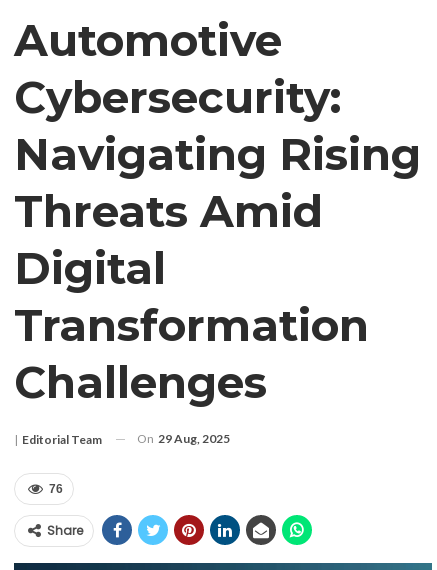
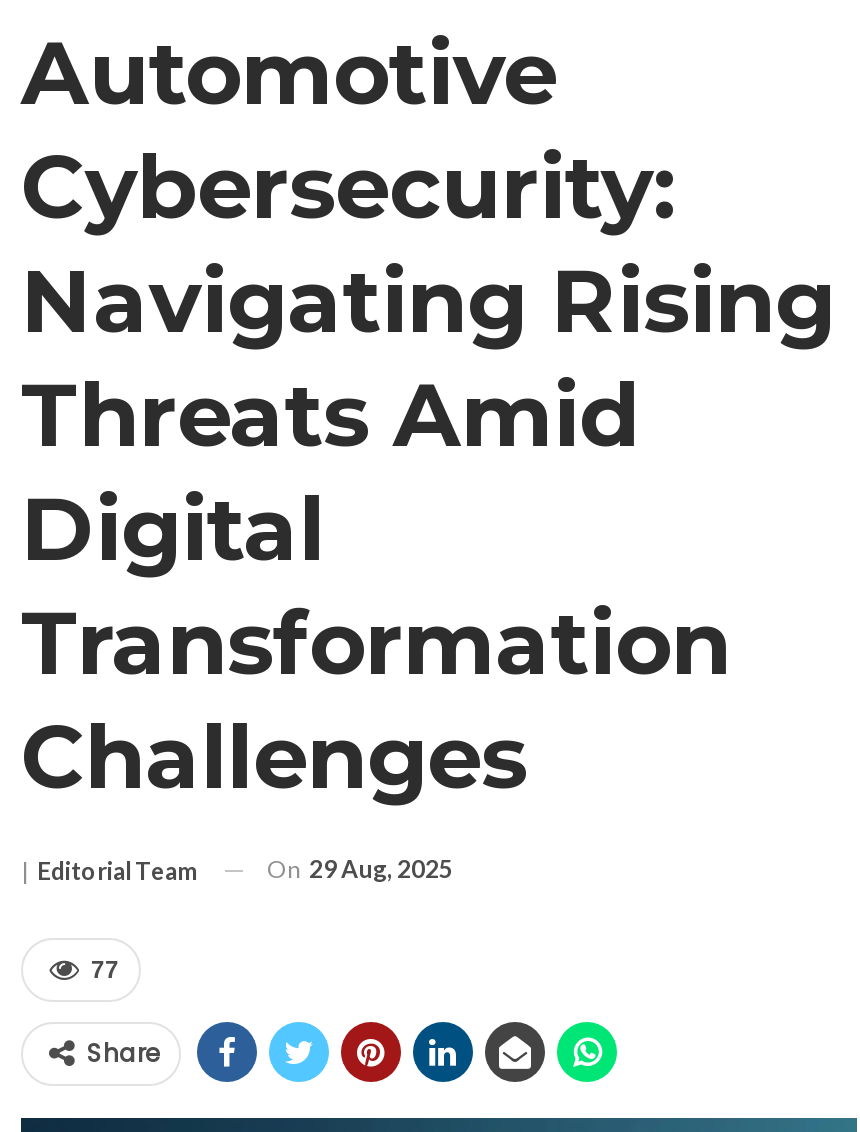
[49,482,63,496] 76 -> [91,956,119,984] 77

